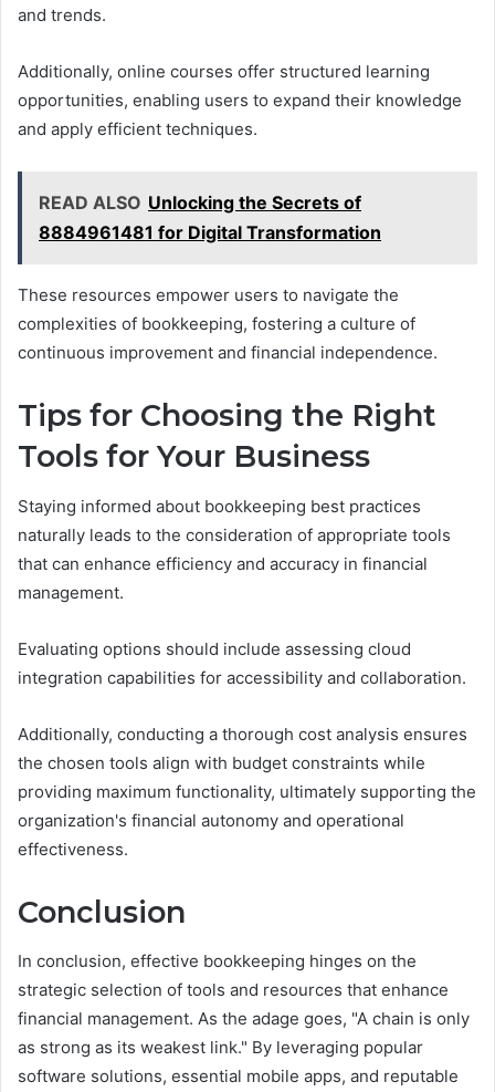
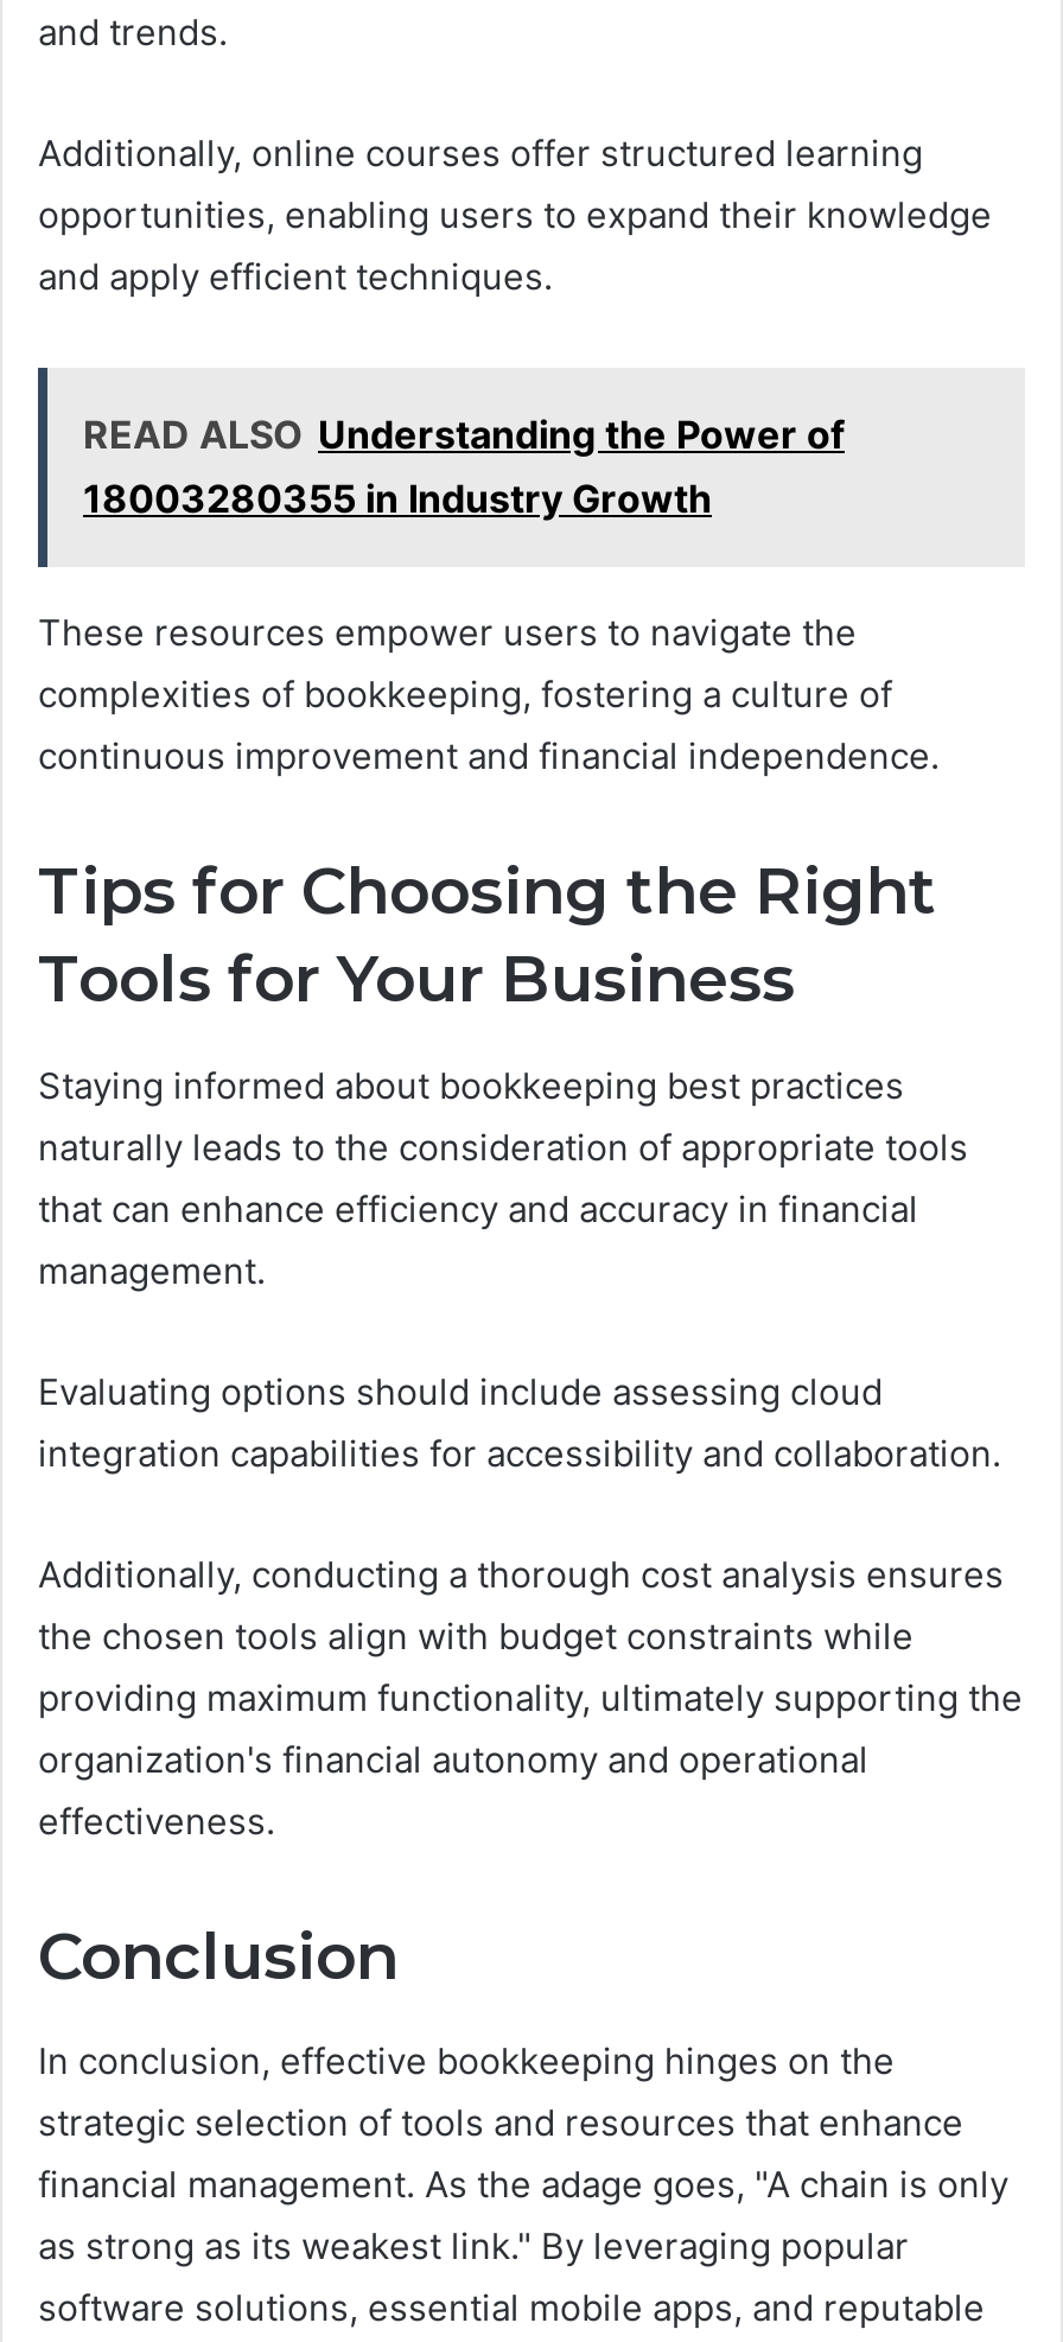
[39,192,381,244] READ ALSO Unlocking the Secrets of | 8884961481 for Digital Transformation -> [83,411,845,523] READ ALSO Understanding the Power of | 18003280355 in Industry Growth

